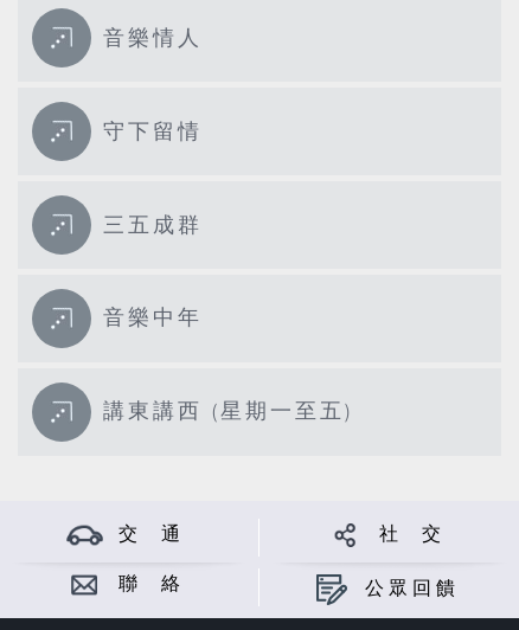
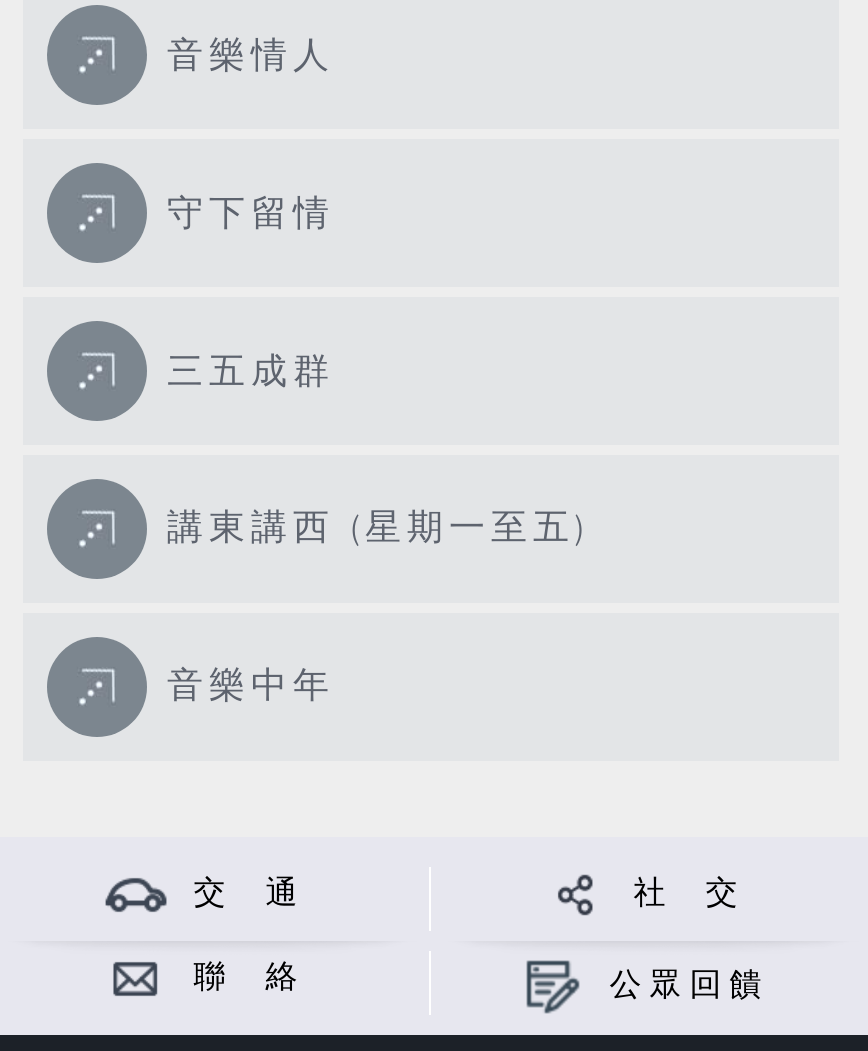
moved [103,306,203,331] -> [167,665,335,707]: 音樂中年
moved [103,399,353,424] -> [167,508,589,550]: 講東講西 (星期一至五)

